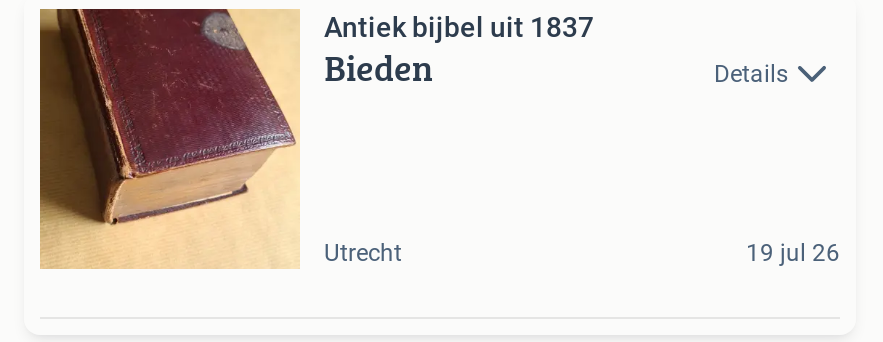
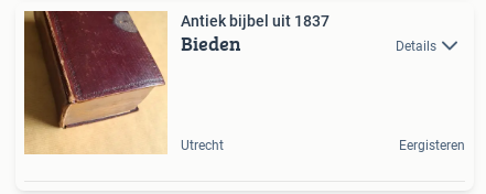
[746,239,840,267] 19 jul 26 -> [399,137,465,153] Eergisteren

